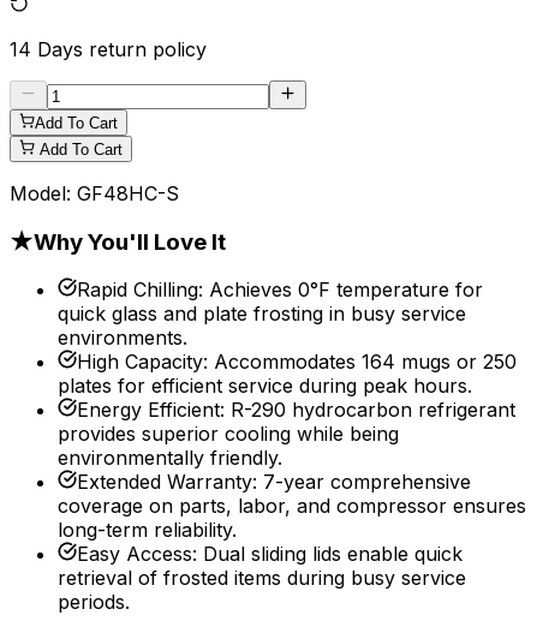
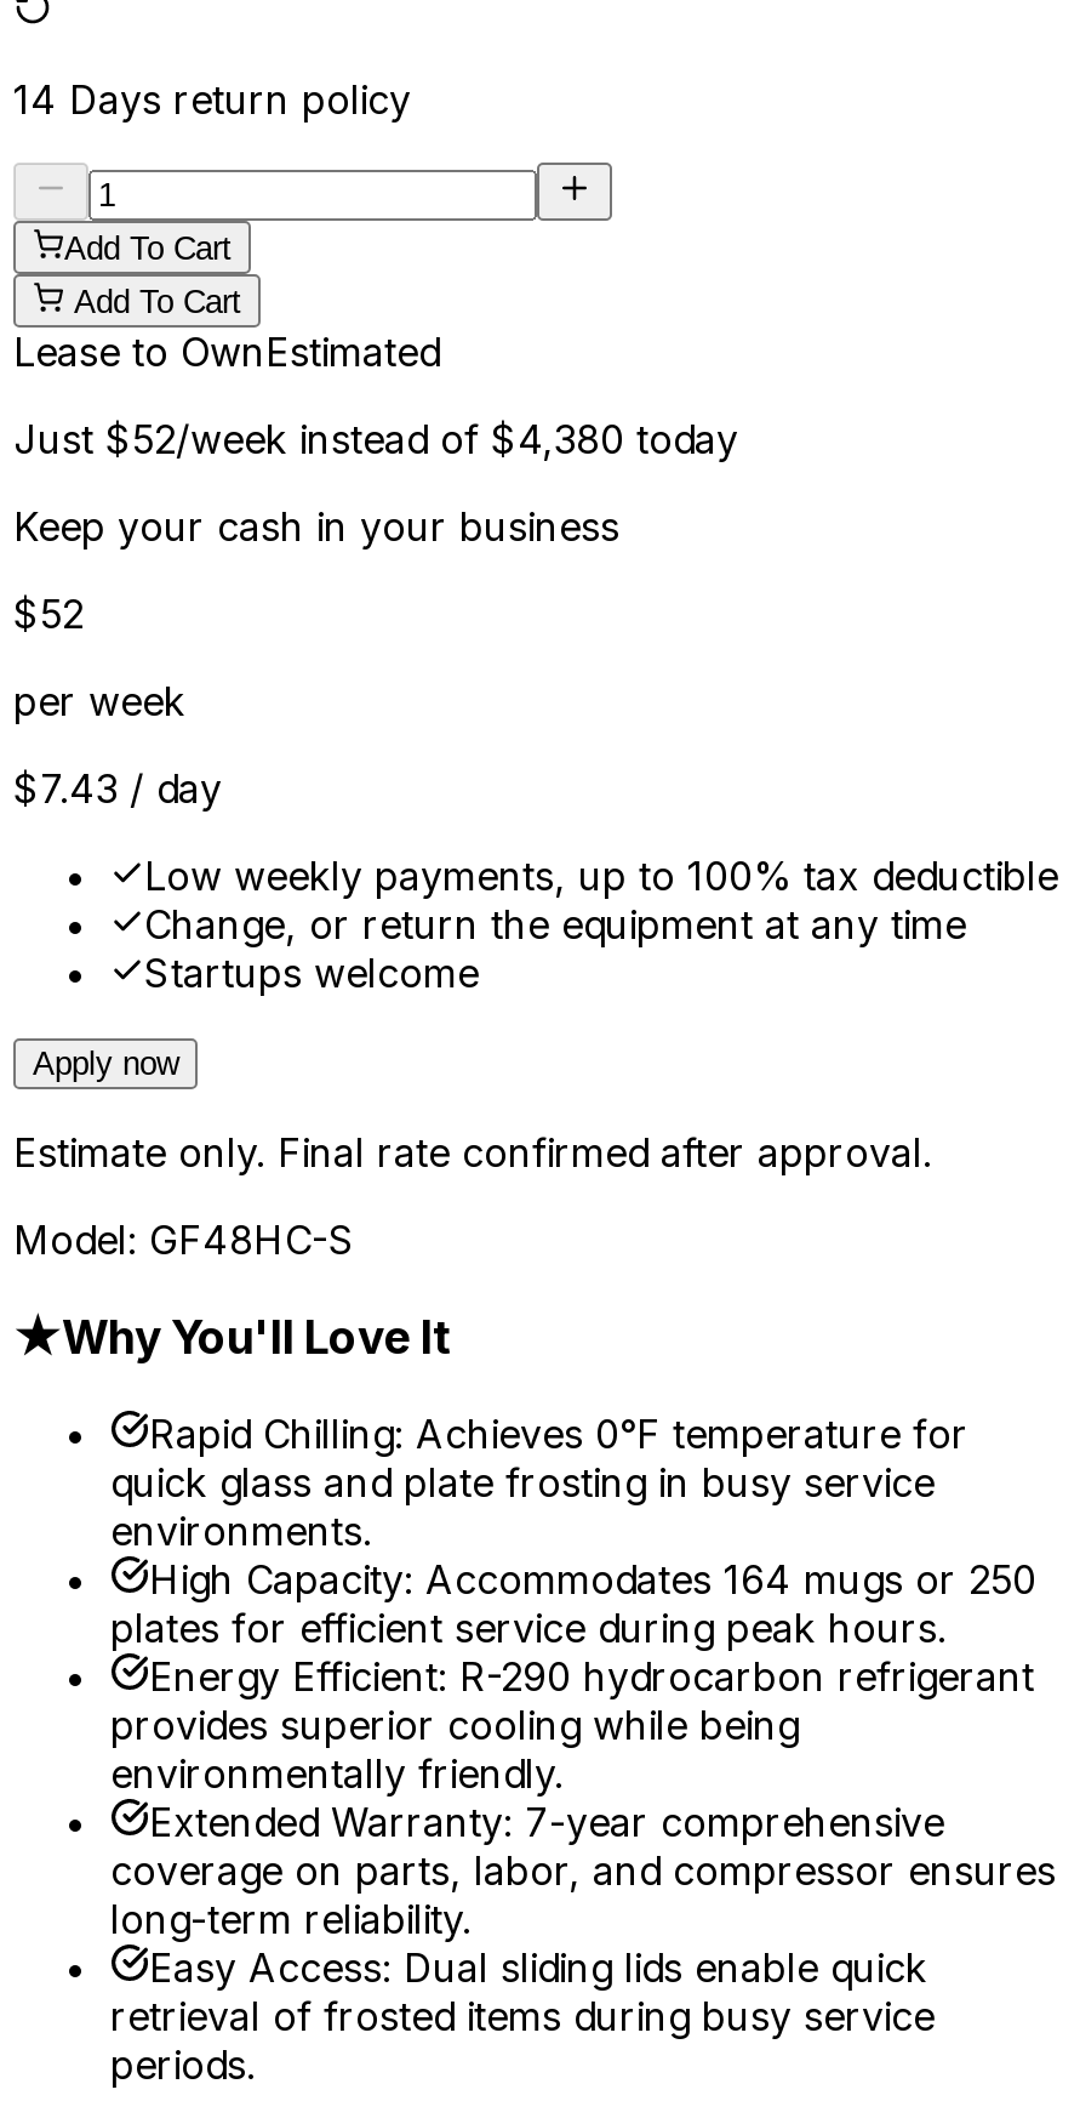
none -> [13,327,1058,1176] Lease to Own Estimated | Just $52/week instead of $4,380 today | Keep your cash in your business | $52 | per week | $7.43 / day | Low weekly payments, up to 100% tax deductible | Change, or return the equipment at any time | Startups welcome | Apply now | Estimate only. Final rate confirmed after approval.

